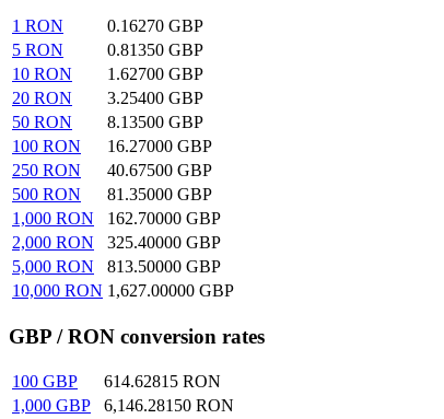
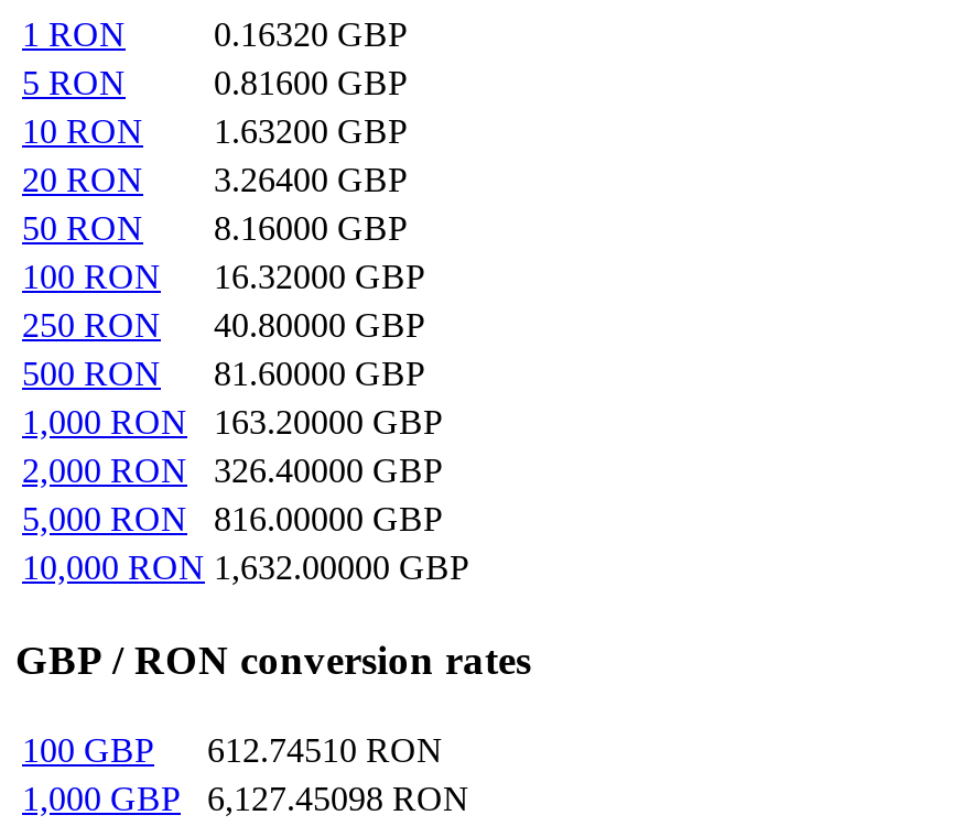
[107,16,203,35] 0.16270 GBP -> [214,15,408,53] 0.16320 GBP
[107,40,203,59] 0.81350 GBP -> [214,64,408,101] 0.81600 GBP
[12,65,203,83] 10 RON 1.62700 GBP -> [22,112,408,150] 10 RON 1.63200 GBP
[12,89,203,107] 20 RON 3.25400 GBP -> [22,161,408,198] 20 RON 3.26400 GBP
[12,113,203,131] 50 RON 8.13500 GBP -> [22,209,408,247] 50 RON 8.16000 GBP
[12,137,212,155] 100 RON 16.27000 GBP -> [22,258,425,295] 100 RON 16.32000 GBP
[12,161,212,179] 250 RON 40.67500 GBP -> [22,306,425,344] 250 RON 40.80000 GBP
[12,185,212,203] 500 RON 81.35000 GBP -> [22,355,425,392] 500 RON 81.60000 GBP
[12,209,221,228] 1,000 RON 162.70000 GBP -> [22,403,443,441] 1,000 RON 163.20000 GBP
[12,233,221,252] 2,000 RON 325.40000 GBP -> [22,452,443,489] 2,000 RON 326.40000 GBP
[12,257,221,276] 5,000 RON 813.50000 GBP -> [22,500,443,537] 5,000 RON 816.00000 GBP
[12,281,234,300] 10,000 RON 1,627.00000 GBP -> [22,548,469,586] 10,000 RON 1,632.00000 GBP
[12,373,221,391] 100 GBP 614.62815 RON -> [22,732,443,770] 100 GBP 612.74510 RON
[12,397,234,415] 1,000 GBP 6,146.28150 RON -> [22,781,469,818] 1,000 GBP 6,127.45098 RON

